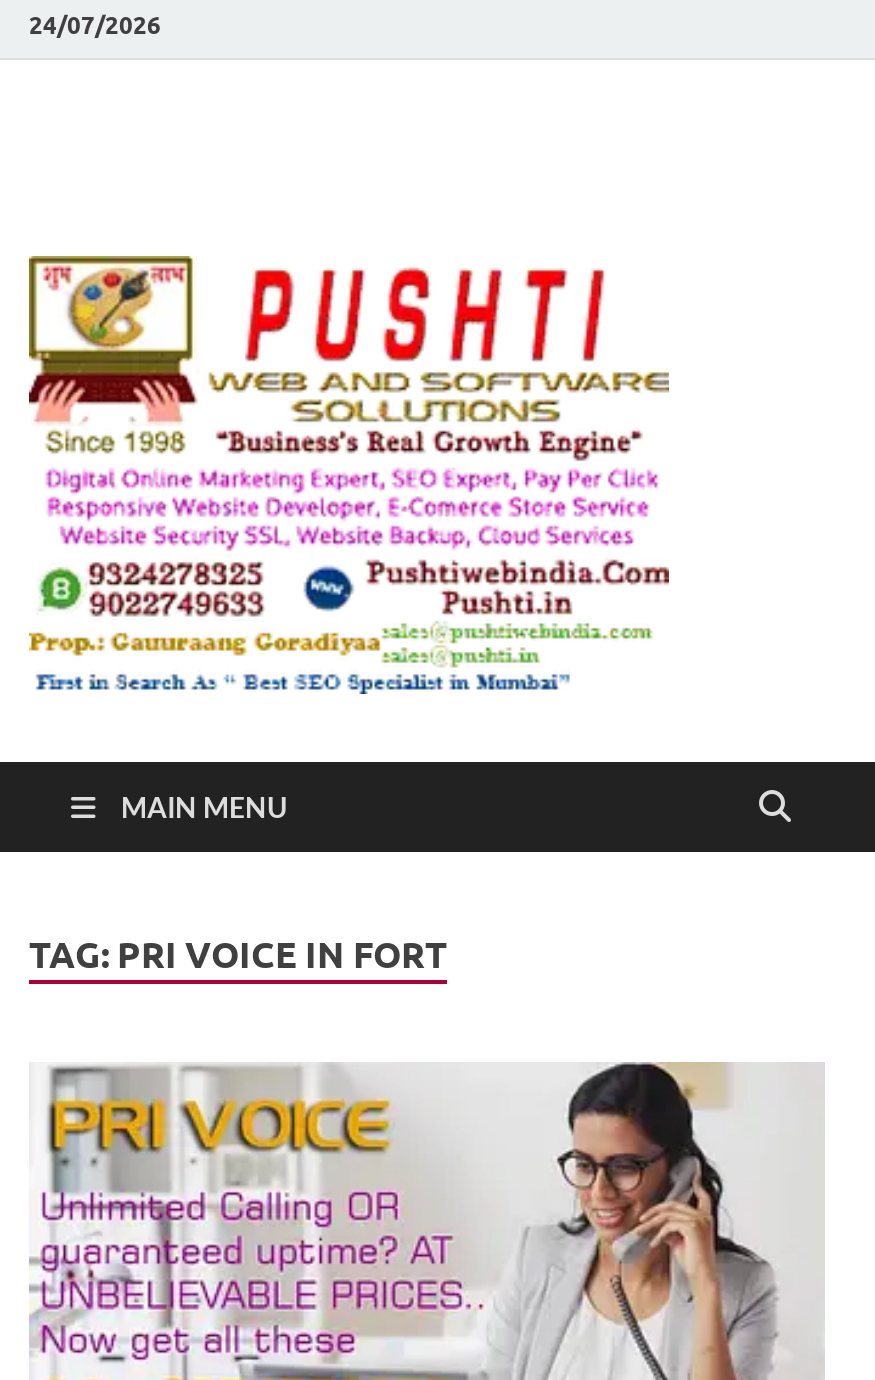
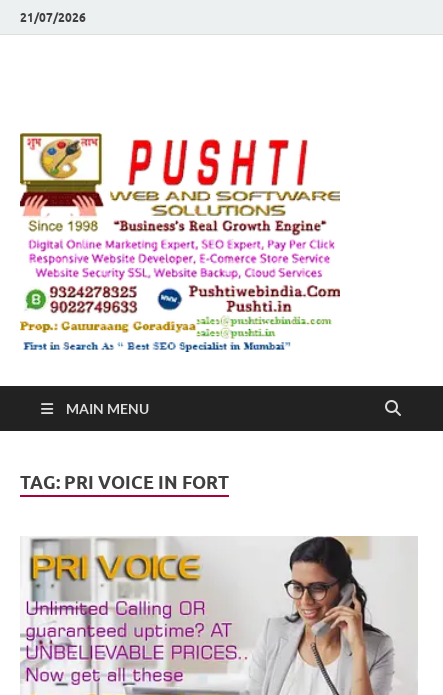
[29,9,161,39] 24/07/2026 -> [20,9,86,24] 21/07/2026

